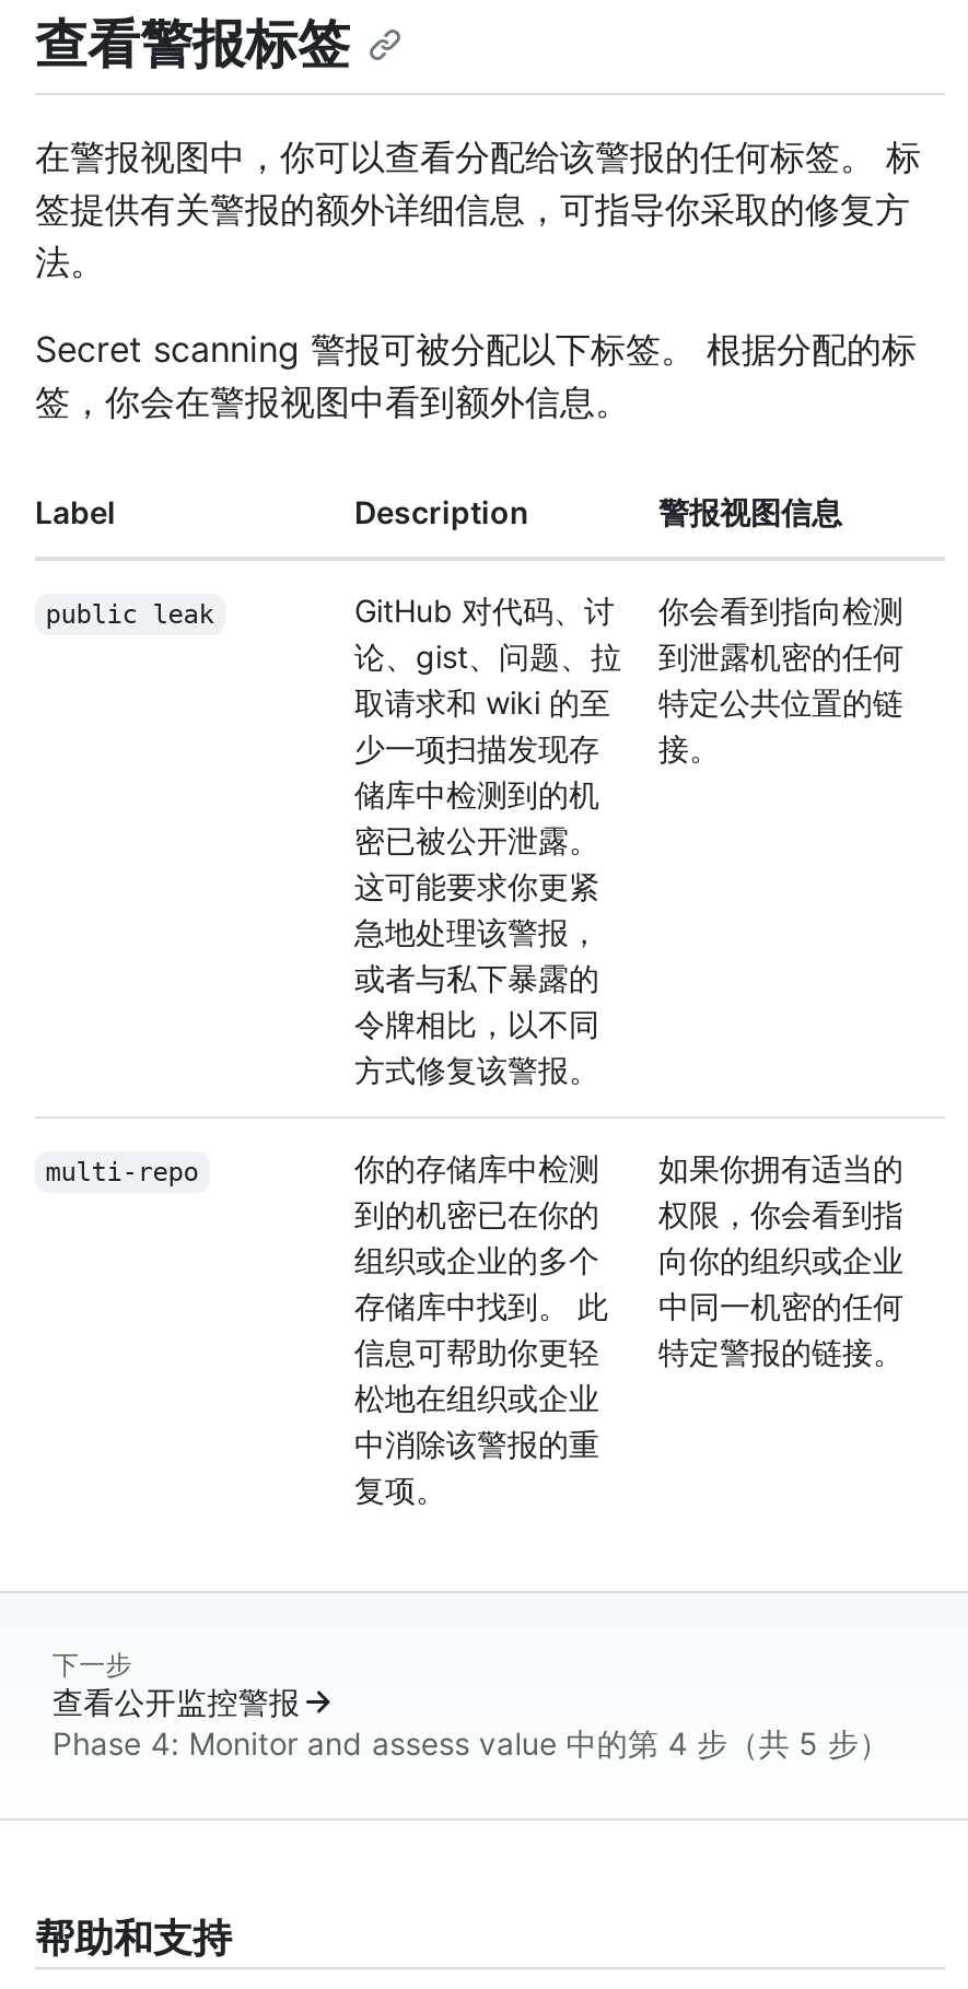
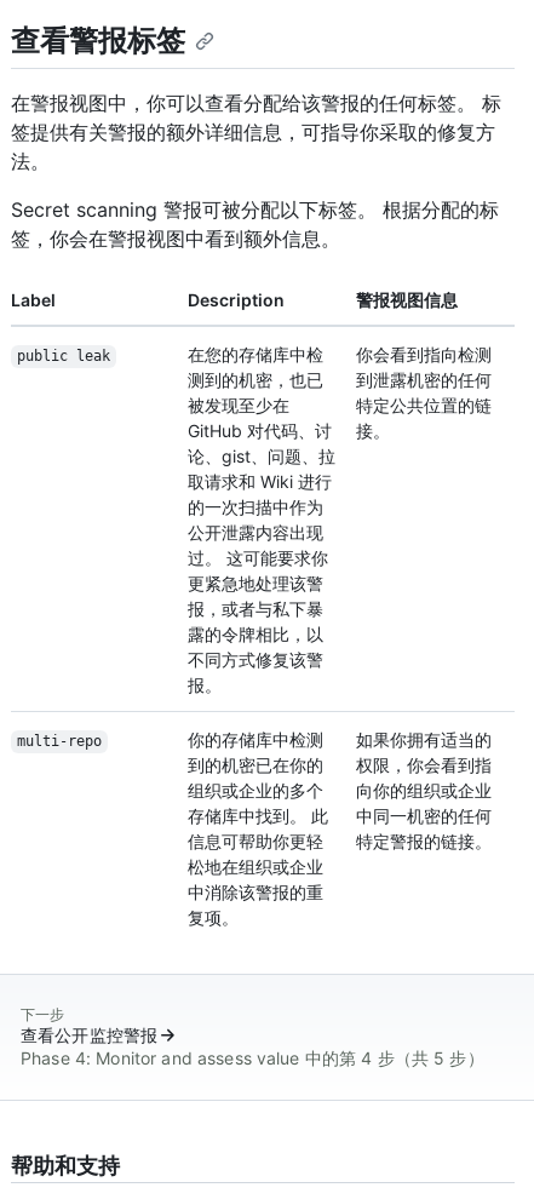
none -> [188,344,323,416] 在您的存储库中检 | 测到的机密，也已 | 被发现至少在
[354,684,610,1089] 取请求和 wiki 的至 | 少一项扫描发现存 | 储库中检测到的机 | 密已被公开泄露。 | 这可能要求你更紧 | 急地处理该警报， | 或者与私下暴露的 | 令牌相比，以不同 | 方式修复该警报。 -> [188,472,332,696] 取请求和 Wiki 进行 | 的一次扫描中作为 | 公开泄露内容出现 | 过。 这可能要求你 | 更紧急地处理该警 | 报，或者与私下暴 | 露的令牌相比，以 | 不同方式修复该警 | 报。

